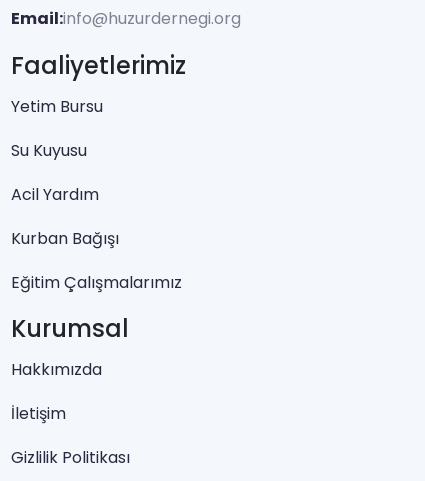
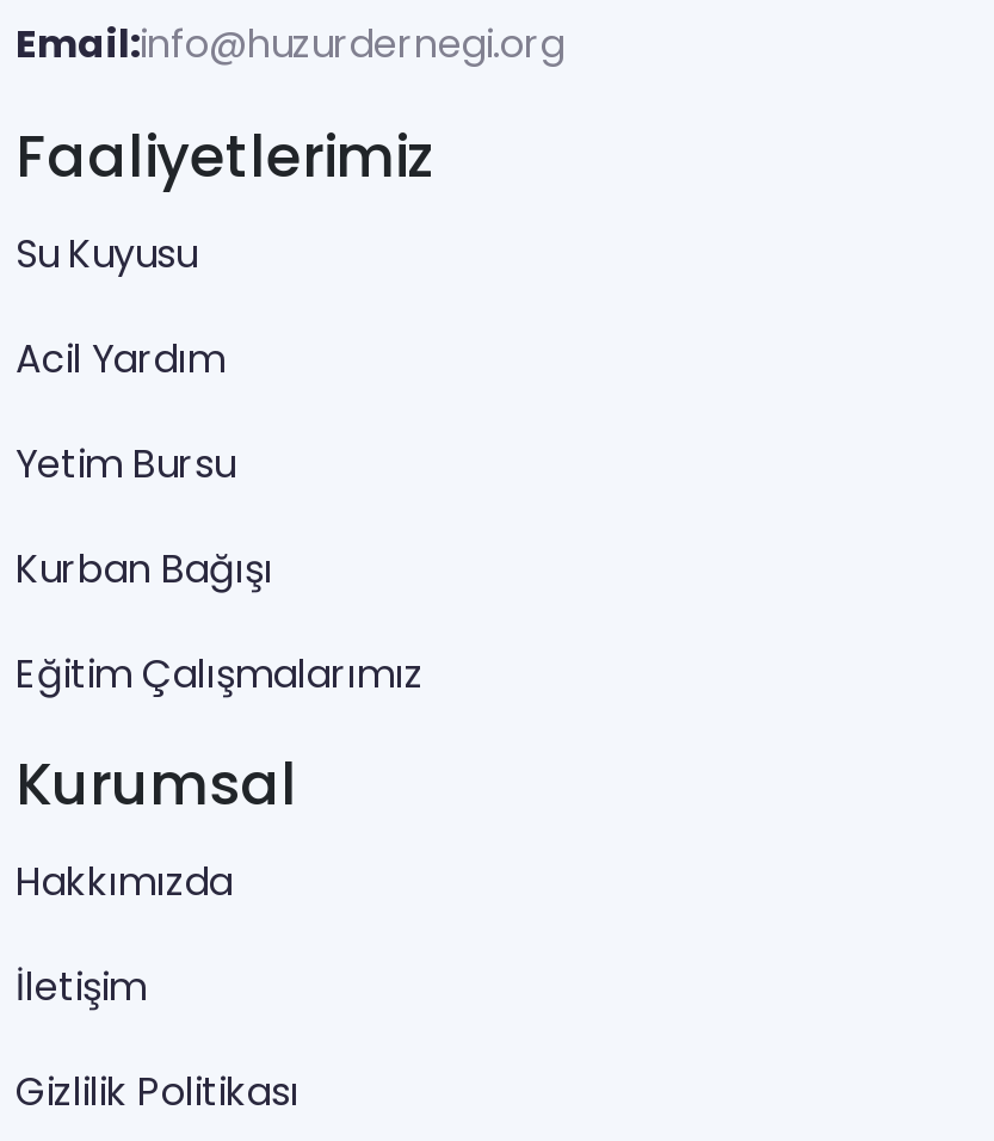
moved [11,95,103,118] -> [16,437,235,492]: Yetim Bursu
moved [11,139,99,206] -> [16,227,226,387]: Su Kuyusu | Acil Yardım

